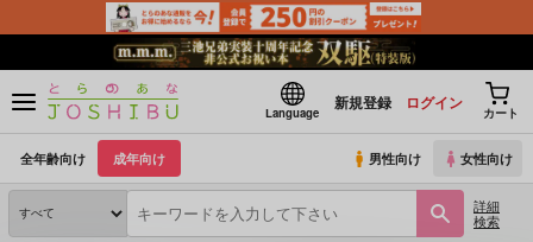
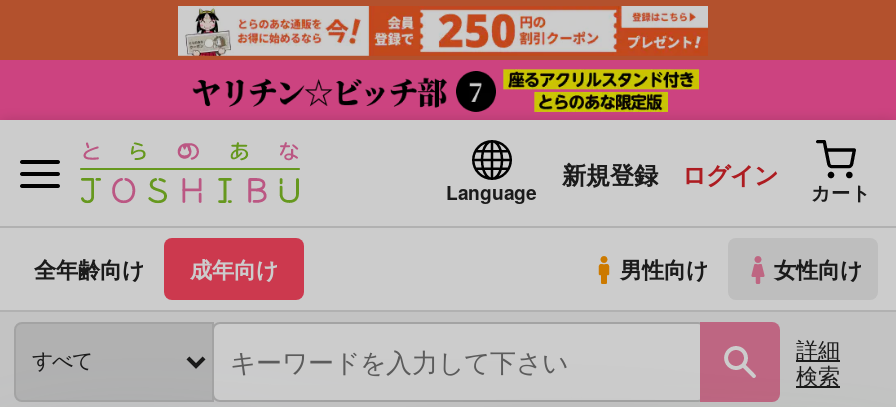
[4,33,529,71] [image] -> [6,58,890,122] [image]

